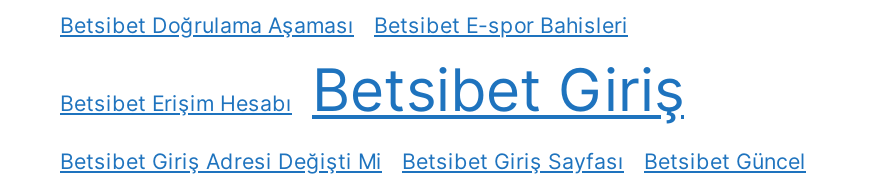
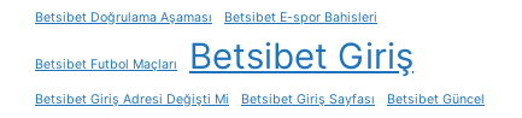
[60,91,292,117] Betsibet Erişim Hesabı -> [35,57,177,72] Betsibet Futbol Maçları

